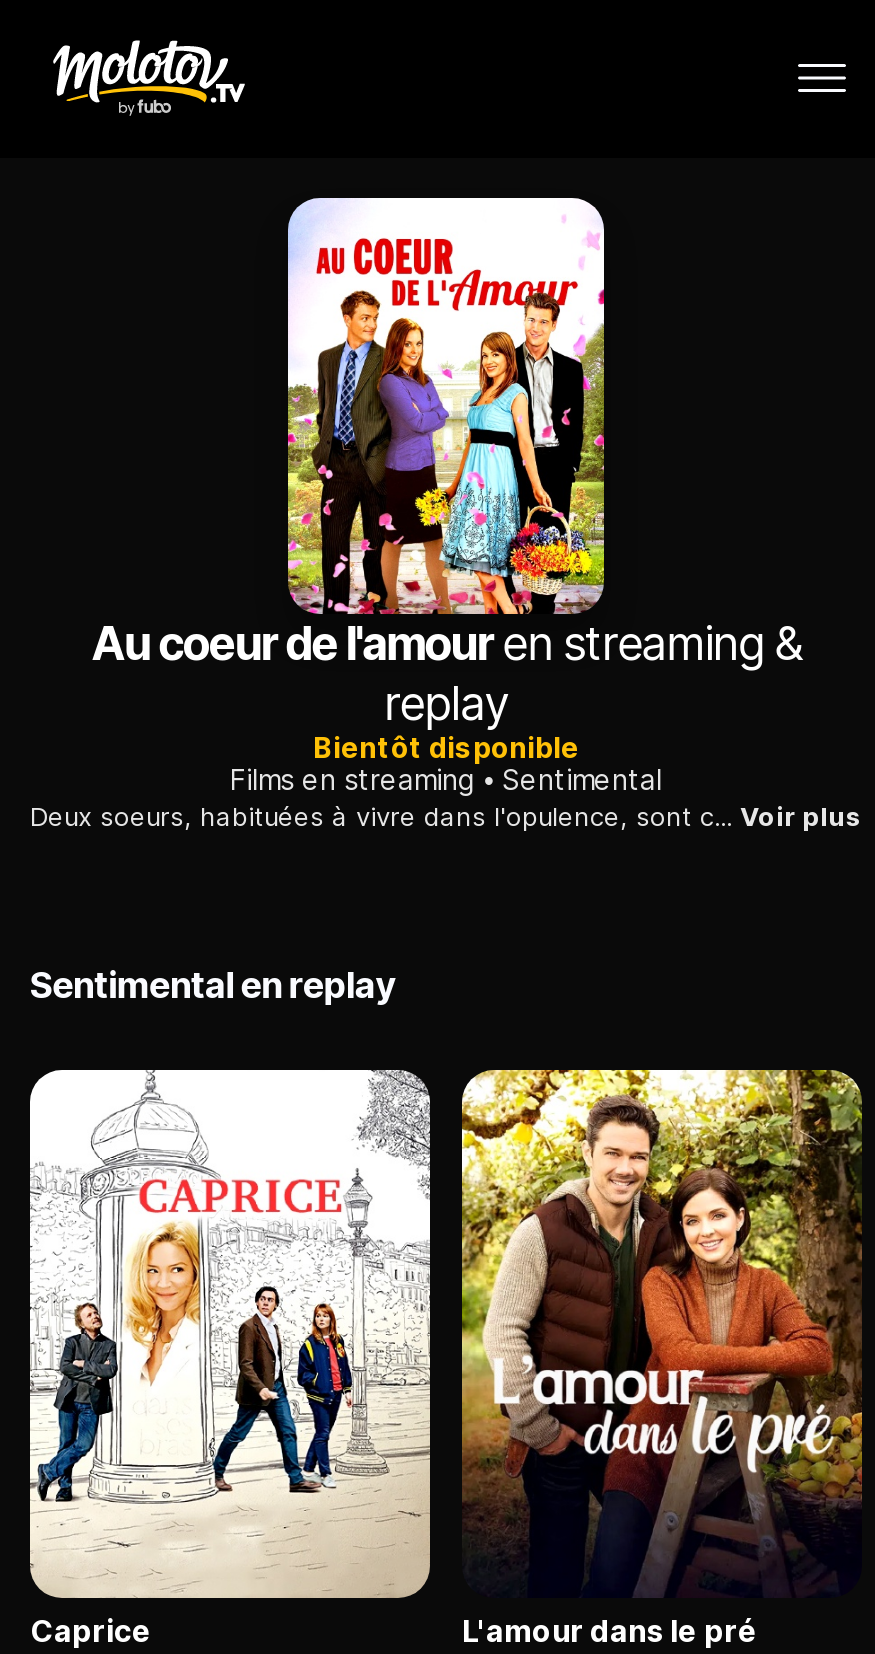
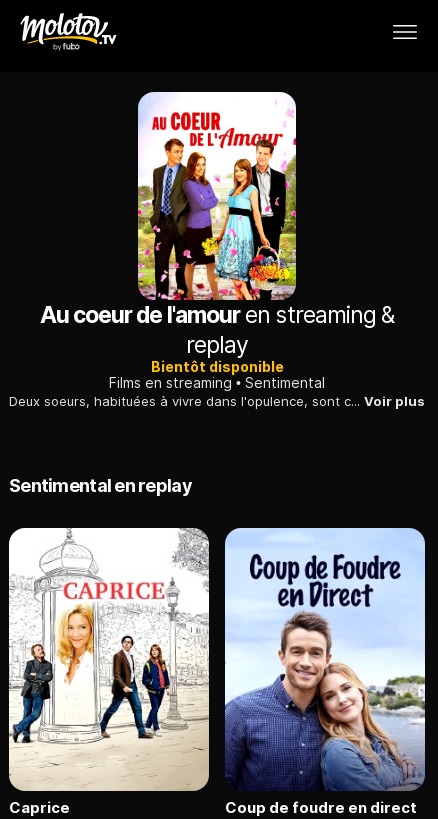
[460,1068,864,1650] [image] | L'amour dans le pré -> [224,527,426,817] [image] | Coup de foudre en direct

